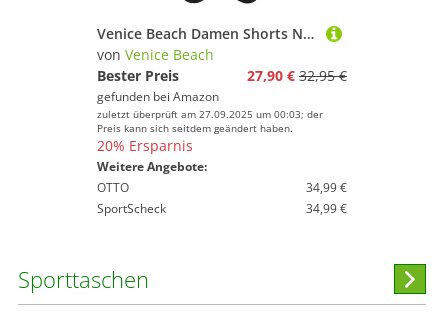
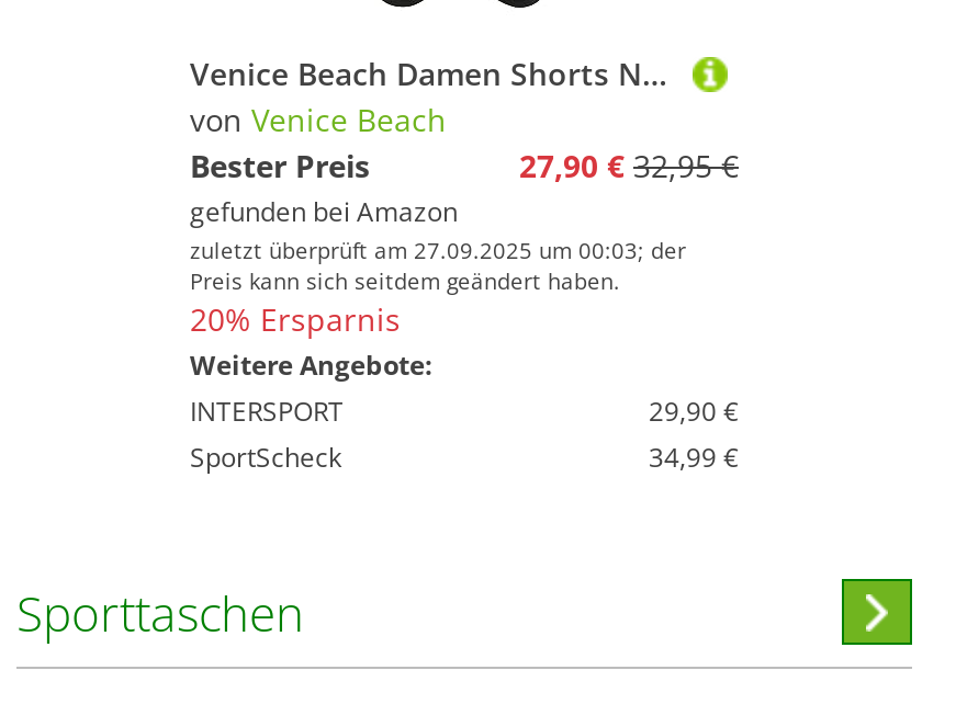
[97,179,347,196] OTTO | 34,99 € -> [190,393,739,430] INTERSPORT | 29,90 €

